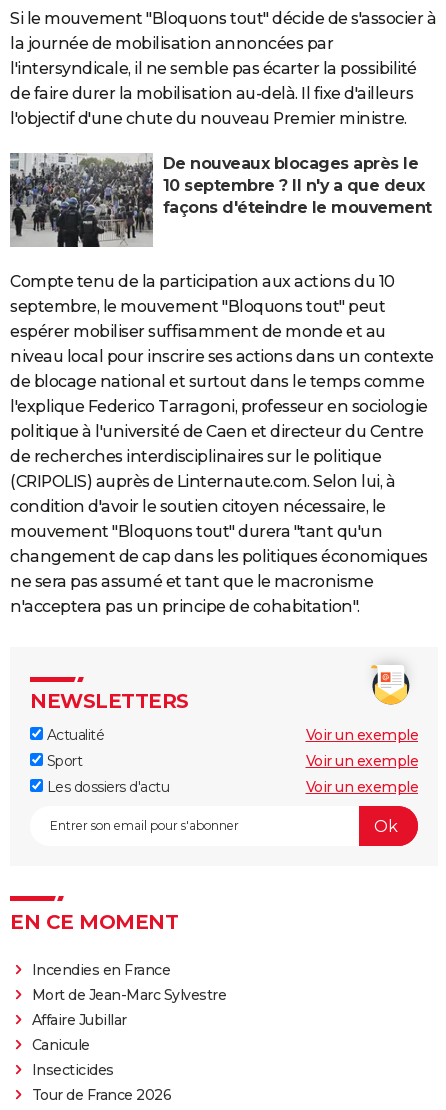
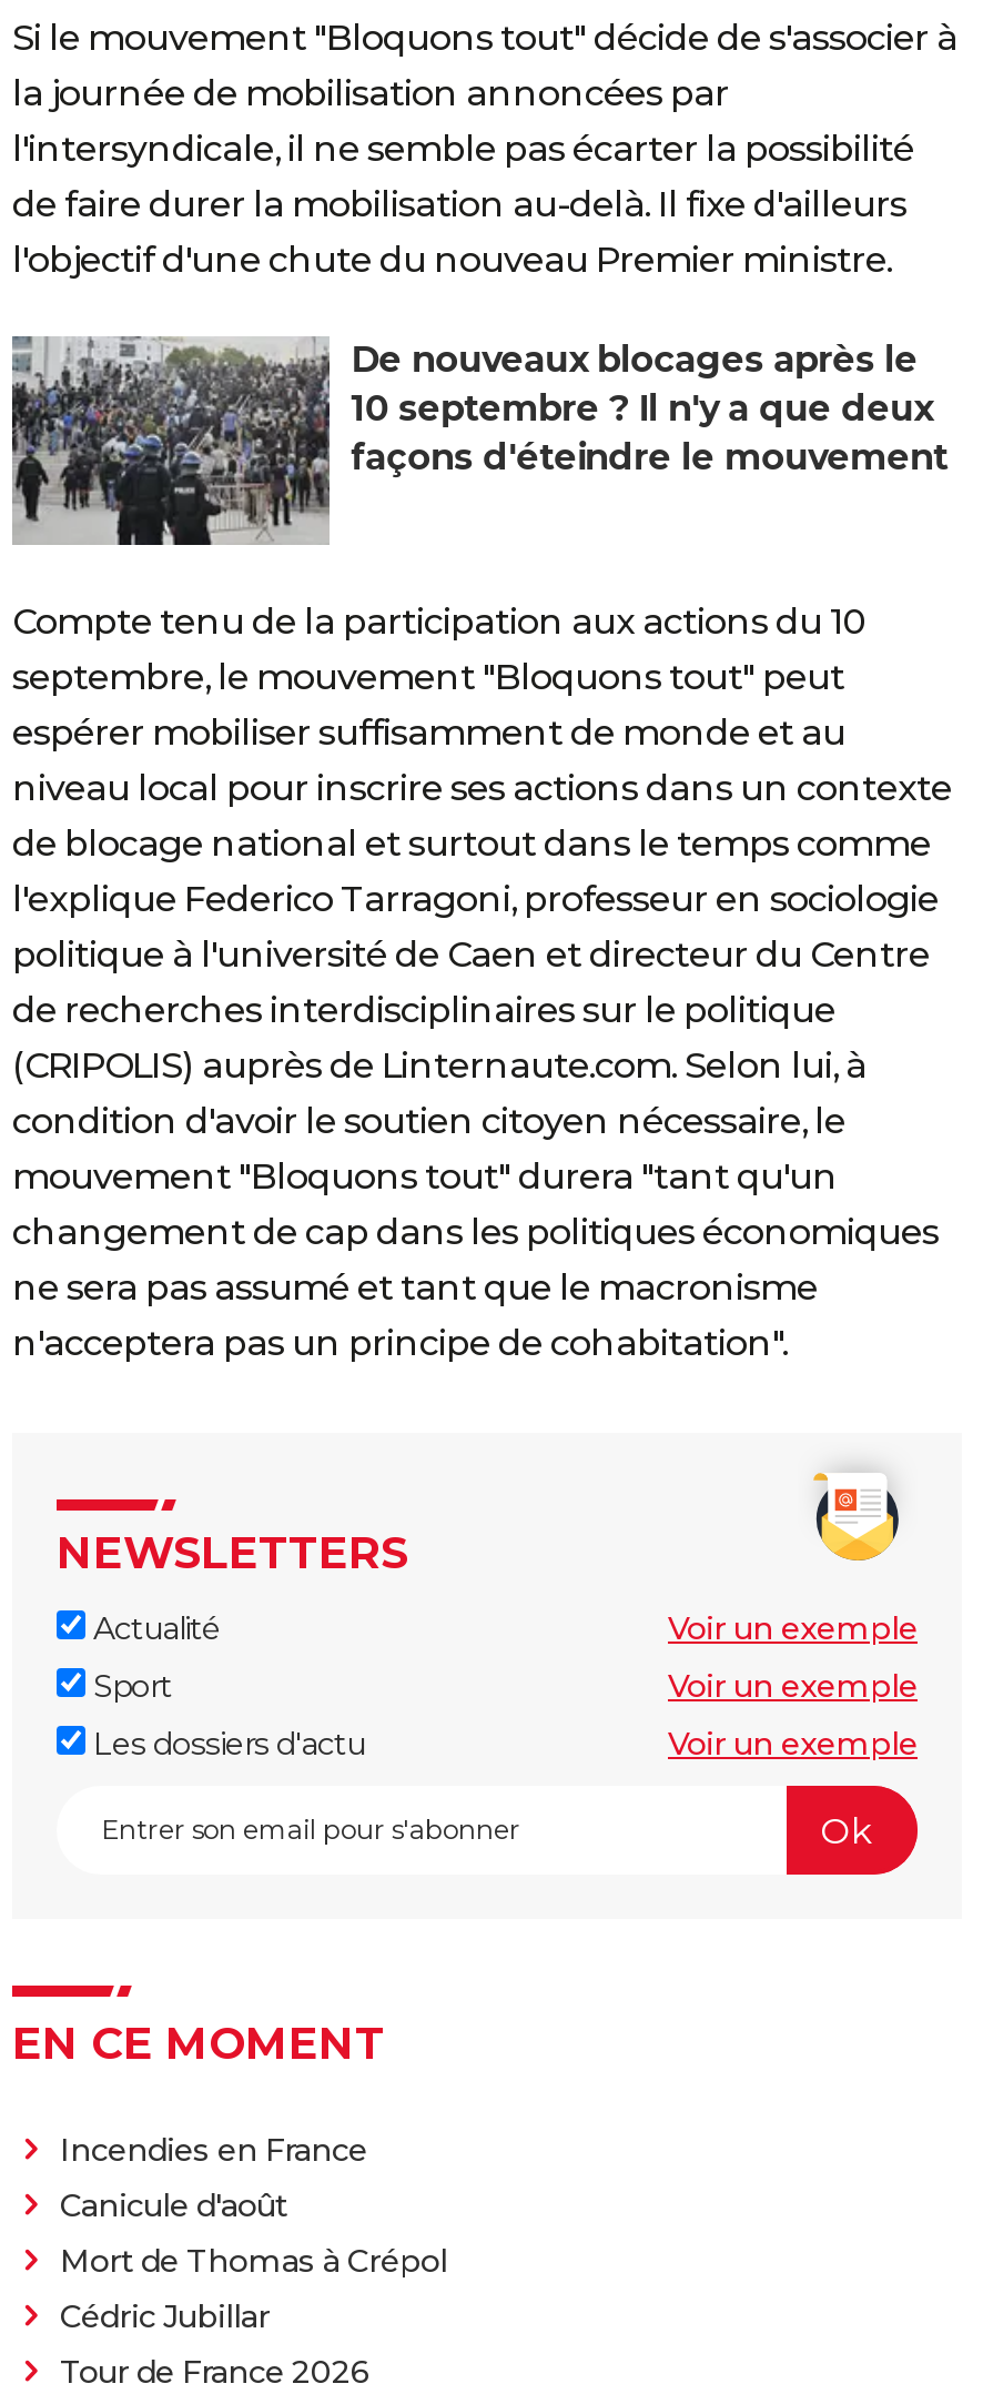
[31,986,226,1079] Mort de Jean-Marc Sylvestre | Affaire Jubillar | Canicule | Insecticides -> [60,2186,447,2337] Canicule d'août | Mort de Thomas à Crépol | Cédric Jubillar

